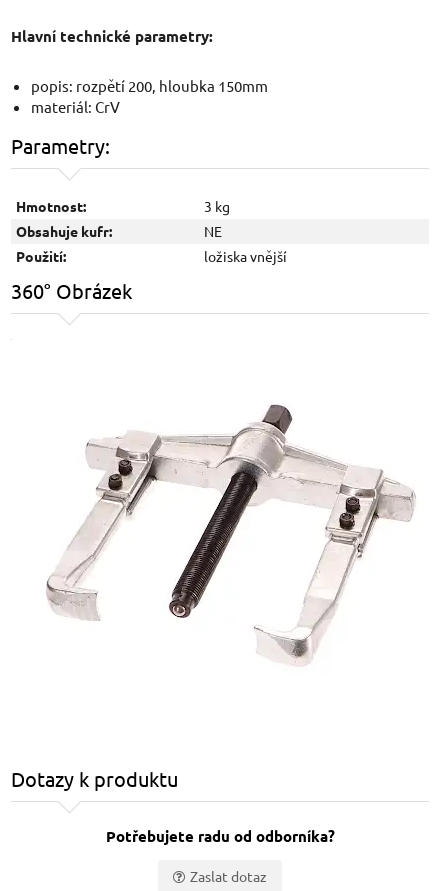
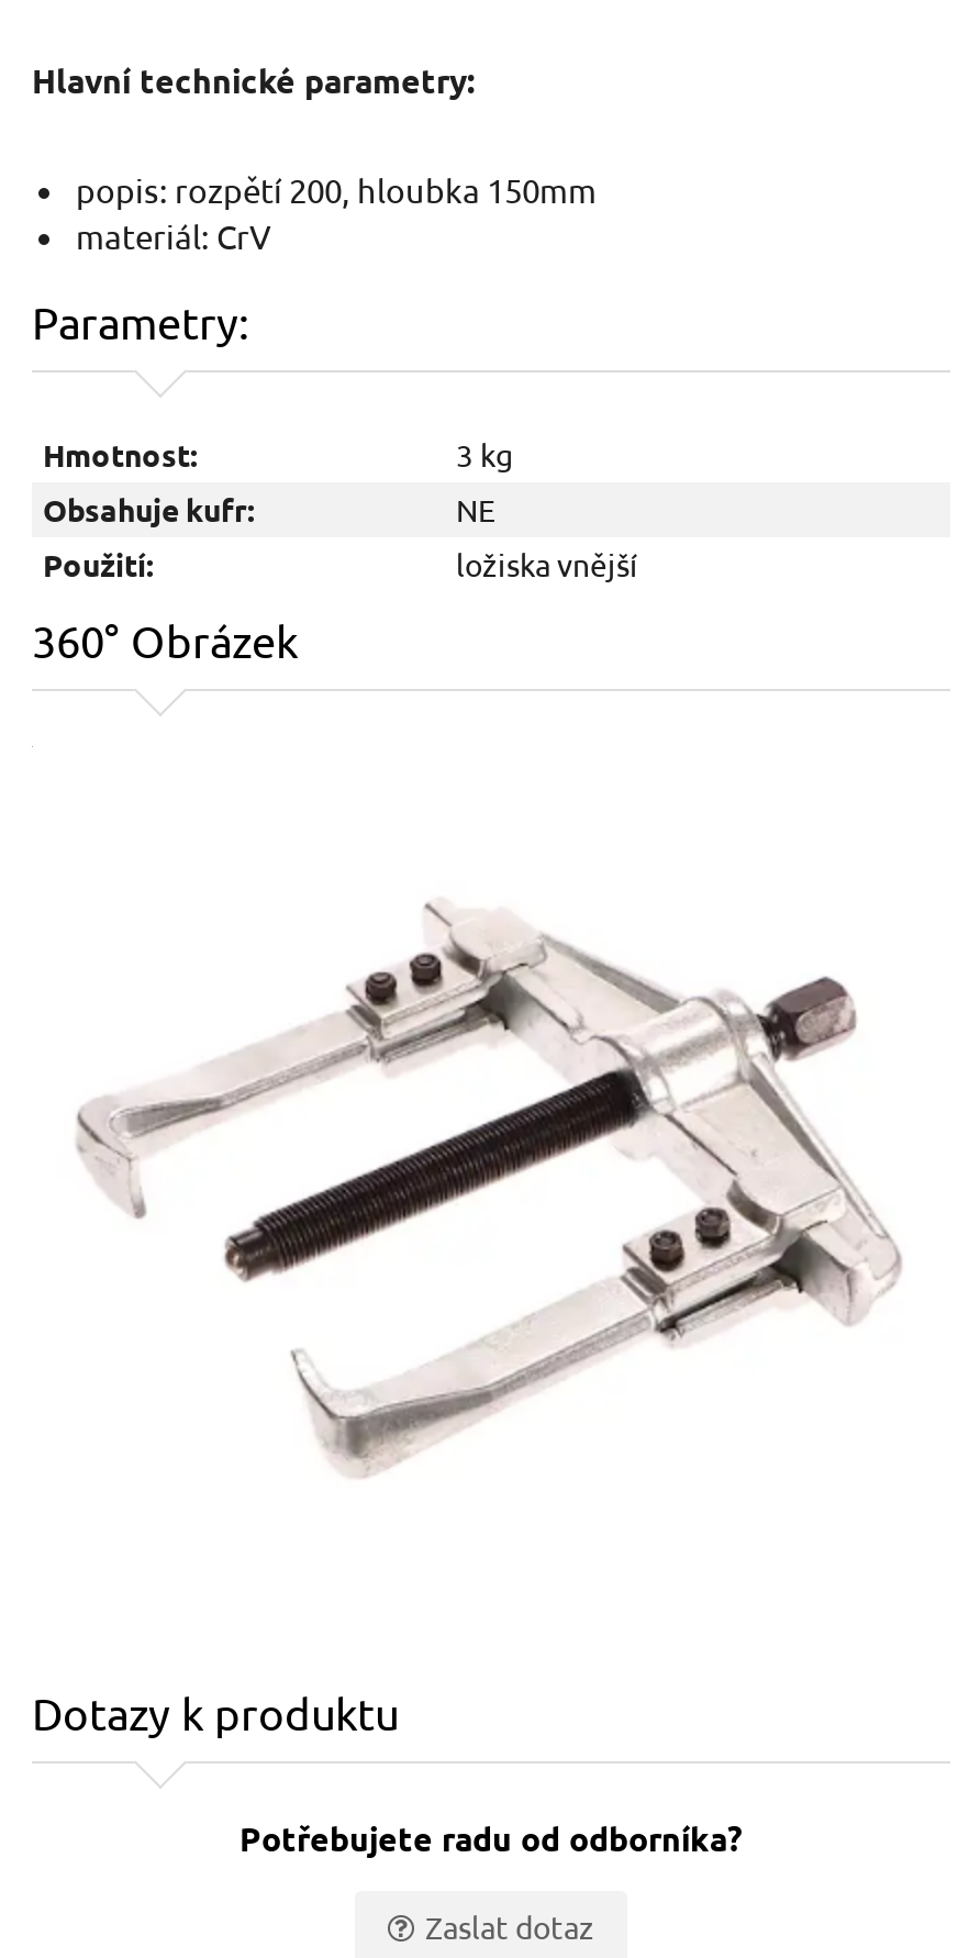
[32,404,416,671] [image] -> [76,891,920,1478] [image]

